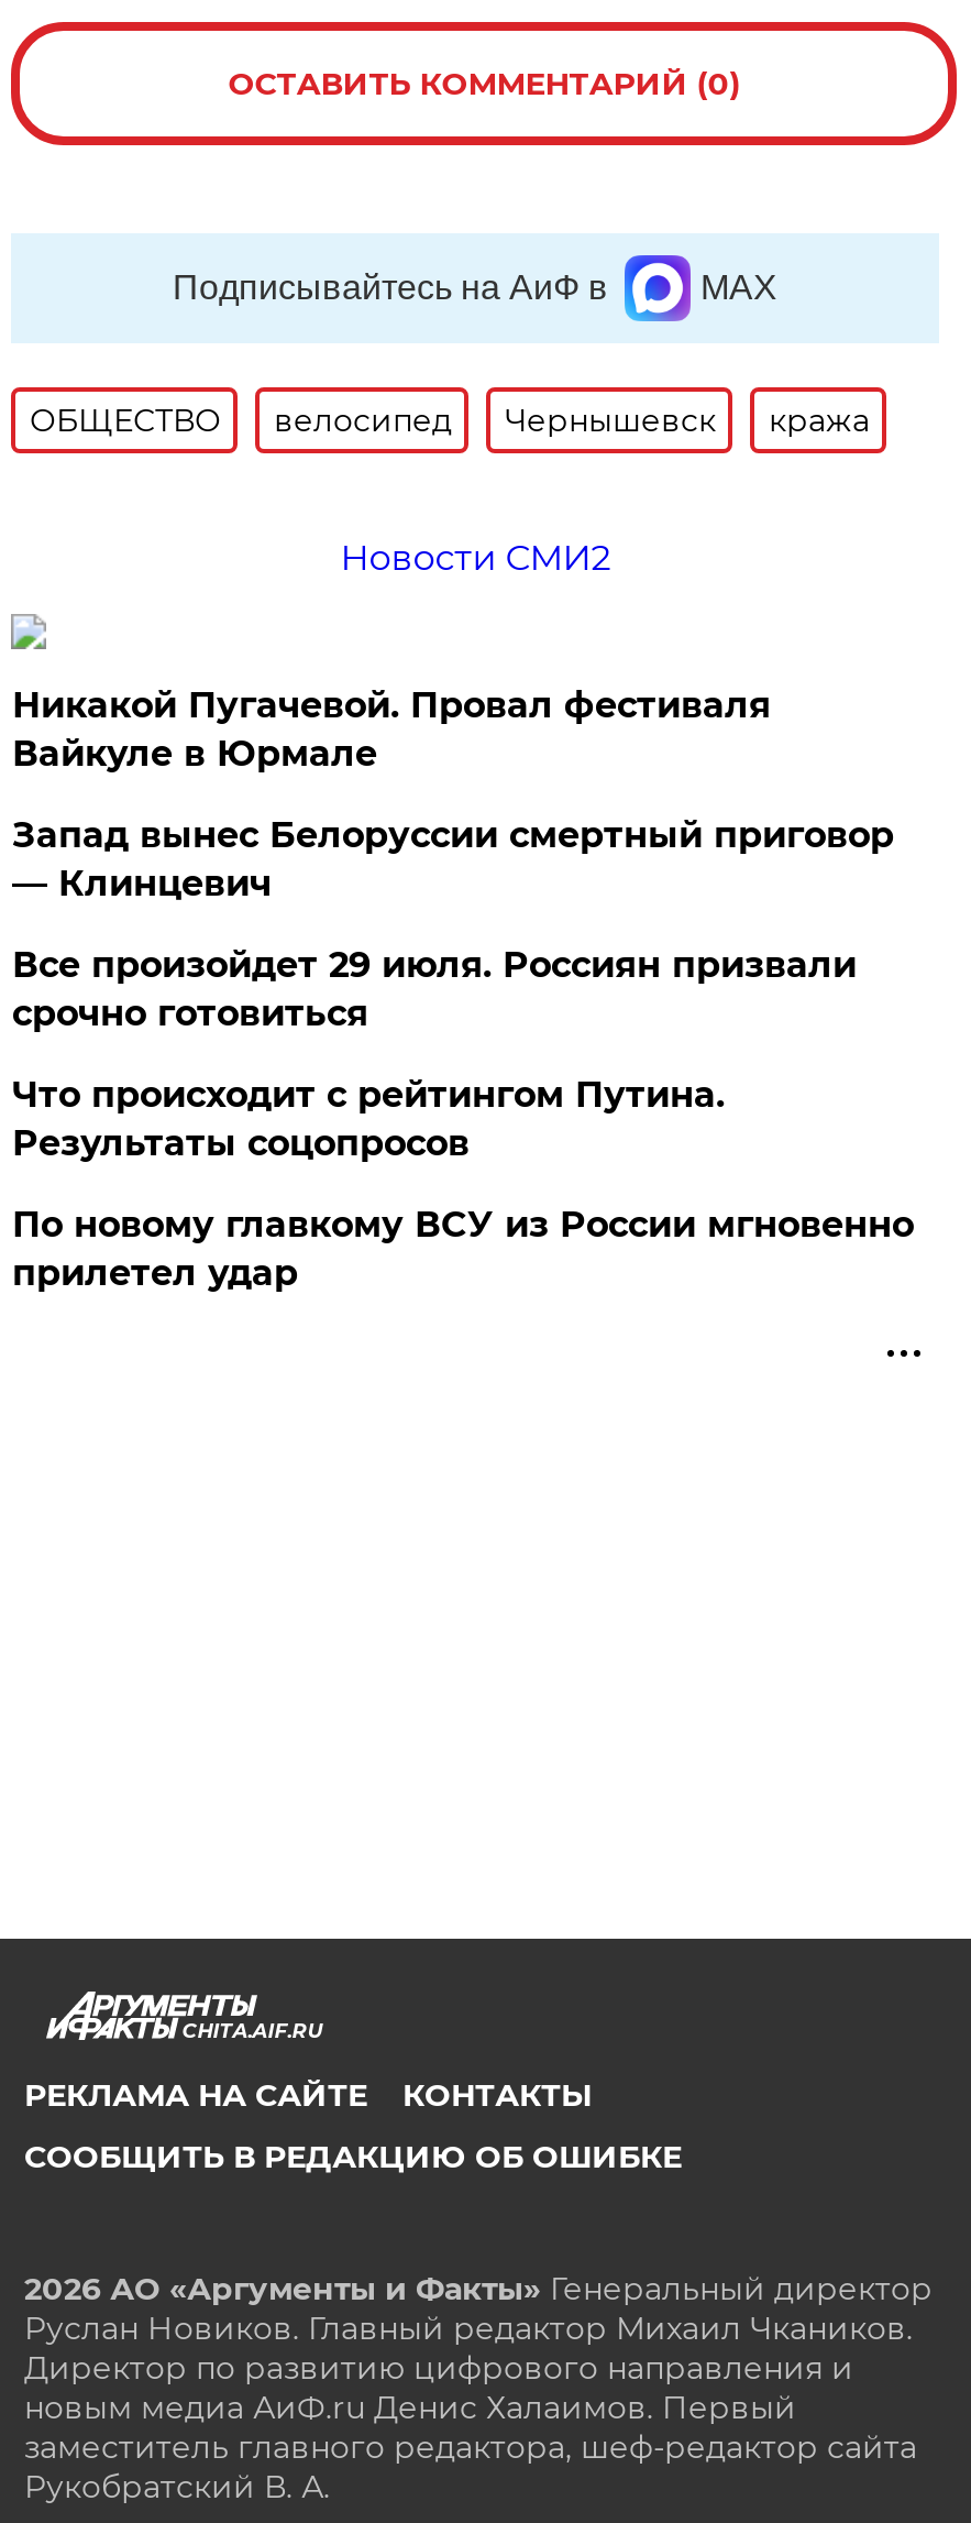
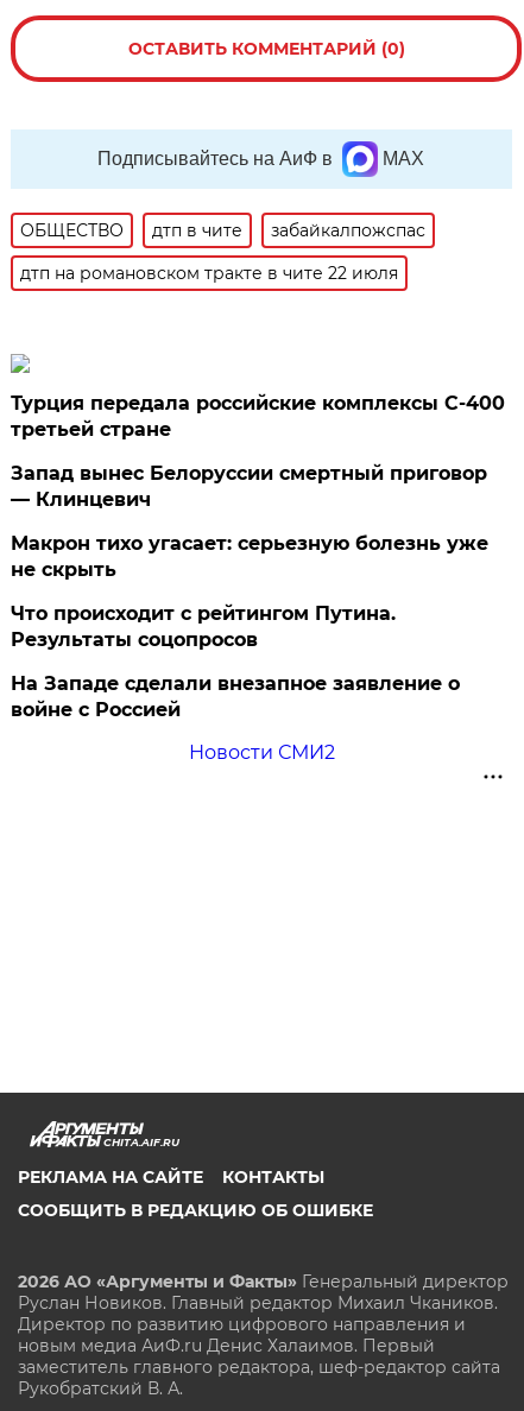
[274,400,870,440] велосипед | Чернышевск | кража -> [153,220,426,241] дтп в чите | забайкалпожспас
[340,537,611,579] Новости СМИ2 -> [21,262,399,284] дтп на романовском тракте в чите 22 июля
[12,684,771,774] Никакой Пугачевой. Провал фестиваля | Вайкуле в Юрмале -> [11,392,505,441] Турция передала российские комплексы С-400 | третьей стране
[12,944,856,1034] Все произойдет 29 июля. Россиян призвали | срочно готовиться -> [11,532,489,581] Макрон тихо угасает: серьезную болезнь уже | не скрыть
[12,1204,914,1294] По новому главкому ВСУ из России мгновенно | прилетел удар -> [11,672,460,764] На Западе сделали внезапное заявление о | войне с Россией | Новости СМИ2

